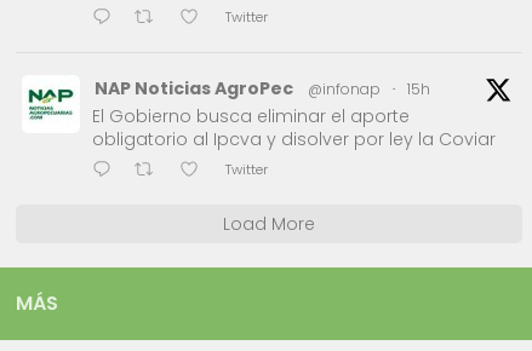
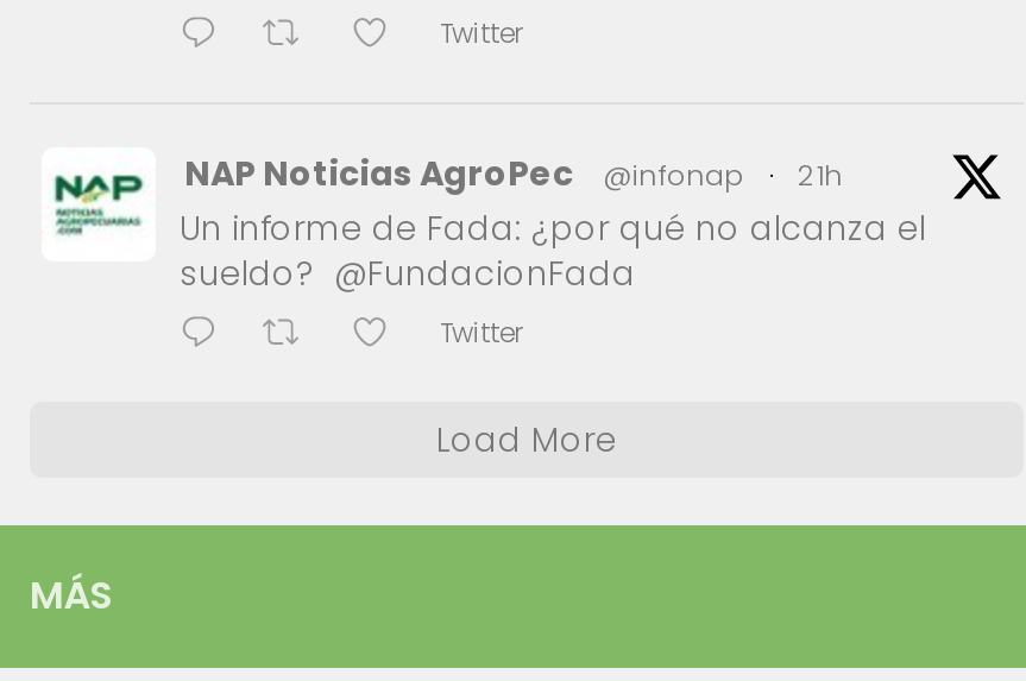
[92,79,496,152] 15h | El Gobierno busca eliminar el aporte | obligatorio al Ipcva y disolver por ley la Coviar -> [180,155,926,298] 21h | Un informe de Fada: ¿por qué no alcanza el | sueldo? @FundacionFada

